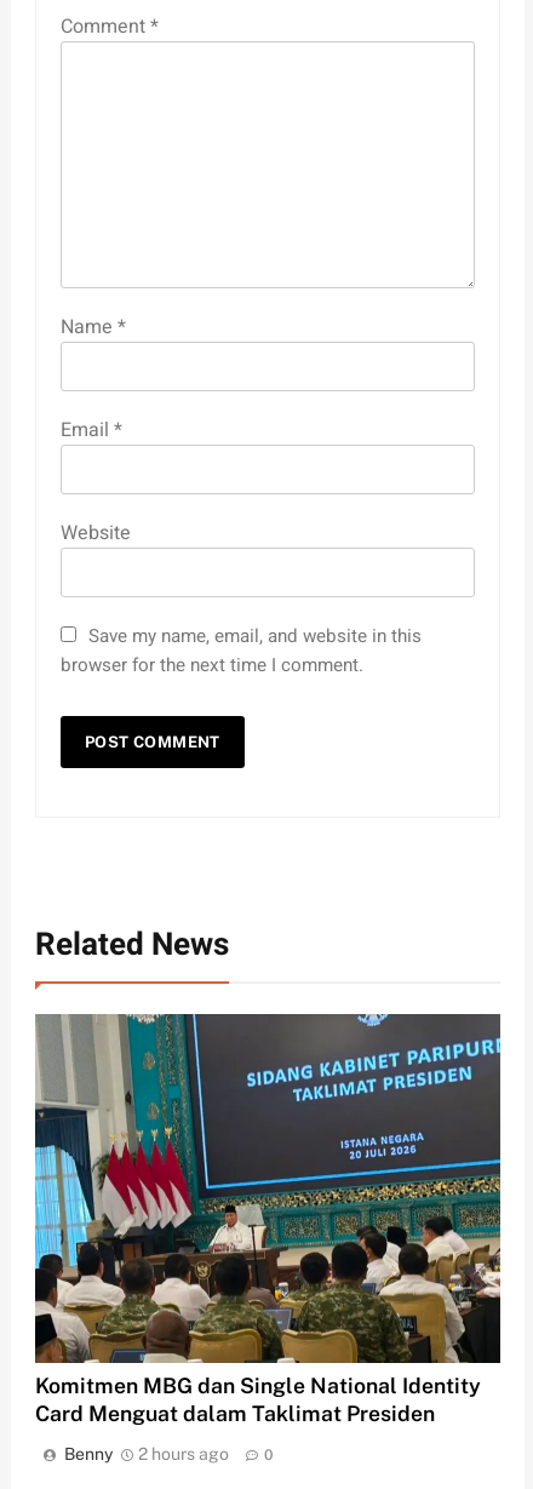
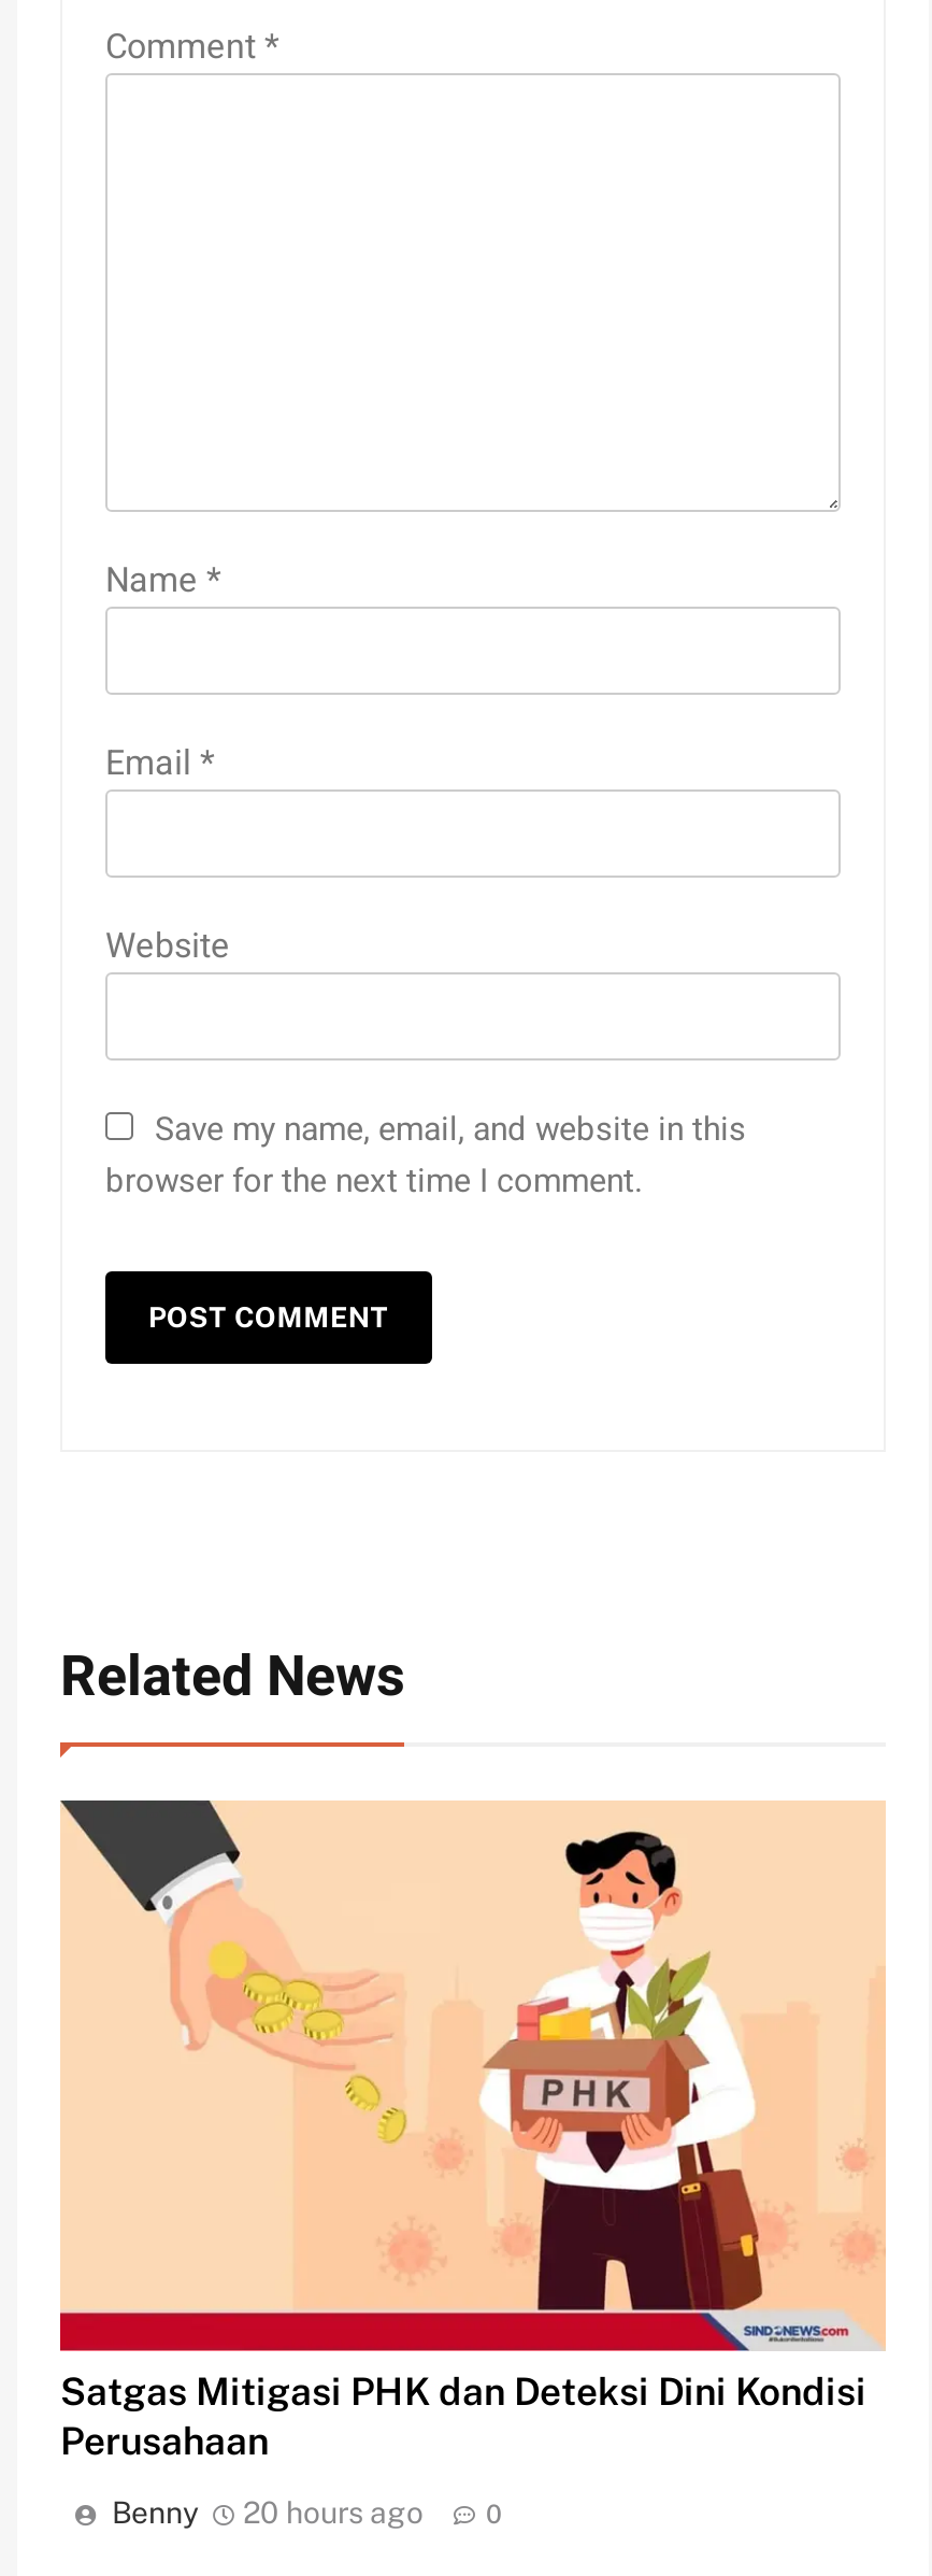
[34,1013,502,1426] [image] | Komitmen MBG dan Single National Identity | Card Menguat dalam Taklimat Presiden -> [58,1801,886,2463] [image] | Satgas Mitigasi PHK dan Deteksi Dini Kondisi | Perusahaan
[64,1444,229,1464] Benny 2 hours ago -> [112,2495,424,2530] Benny 20 hours ago

